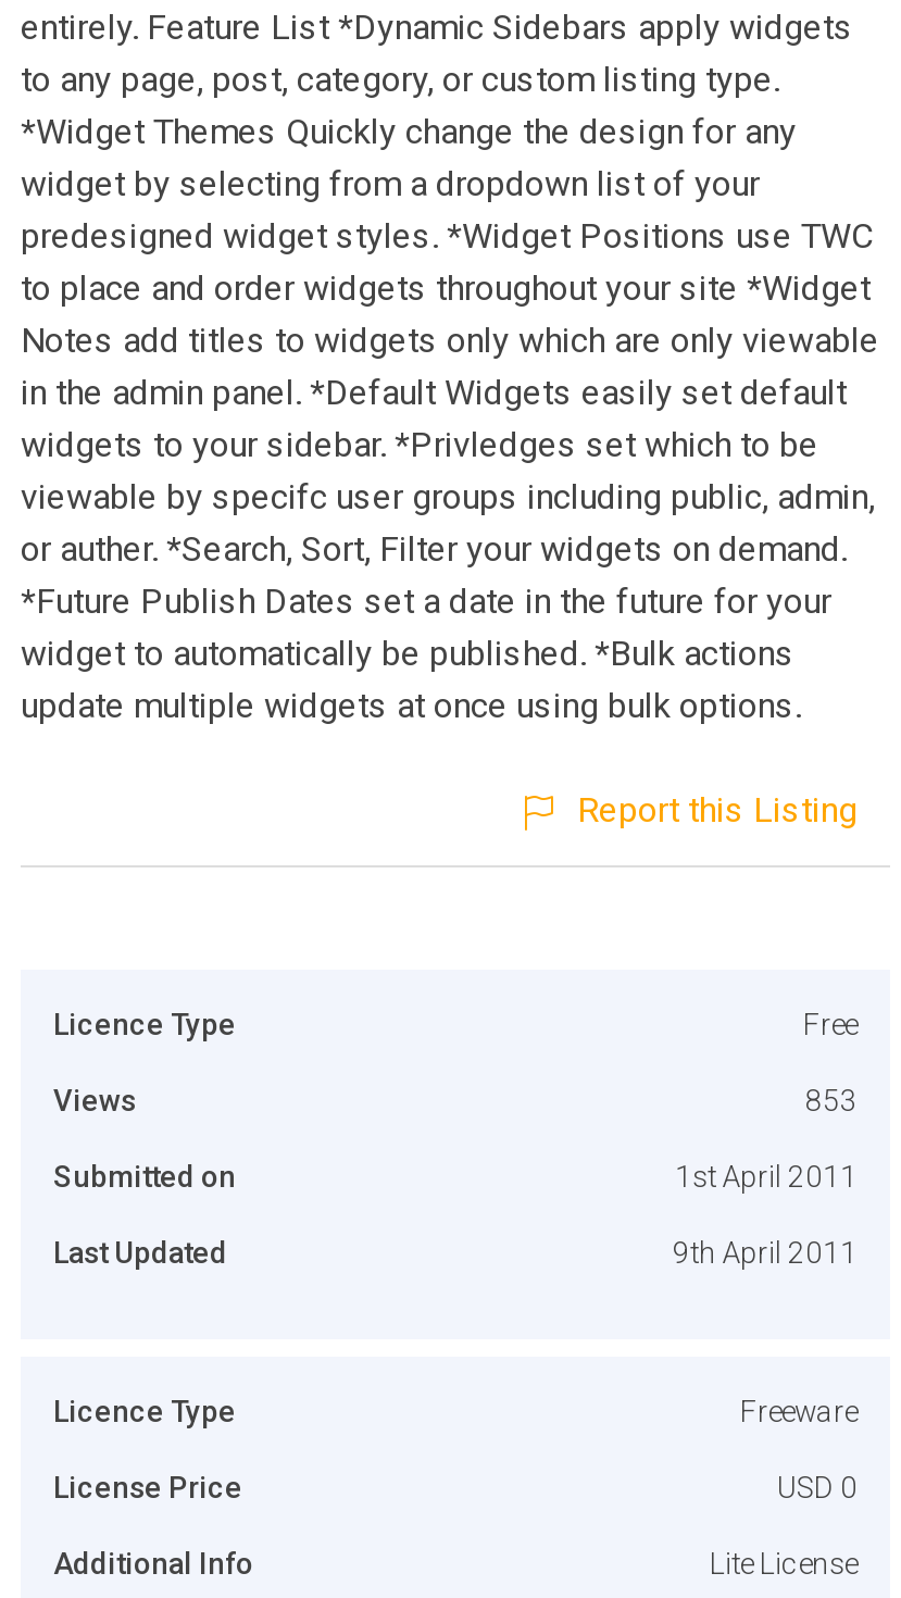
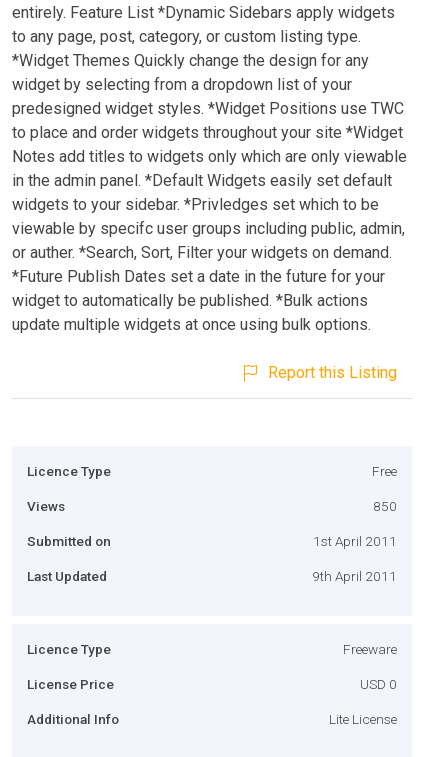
[805,1082,858,1117] 853 -> [373,498,397,514] 850

